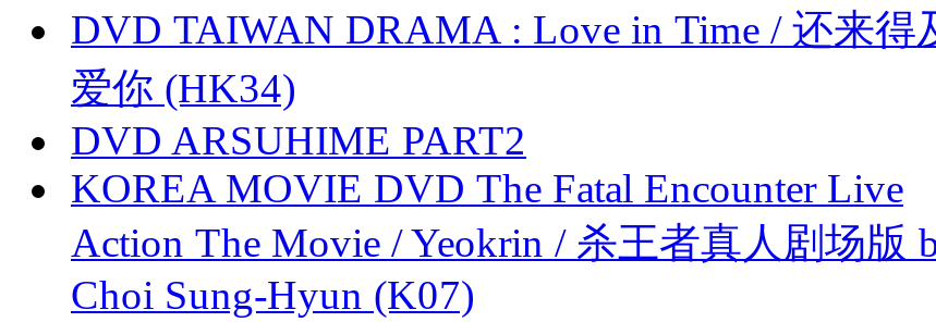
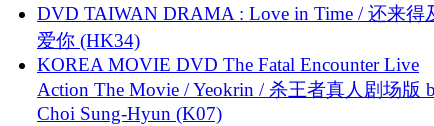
[71,117,526,163] DVD ARSUHIME PART2 -> none

